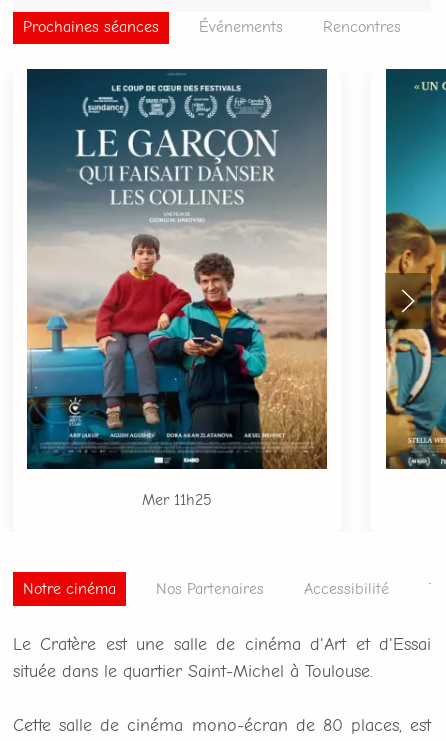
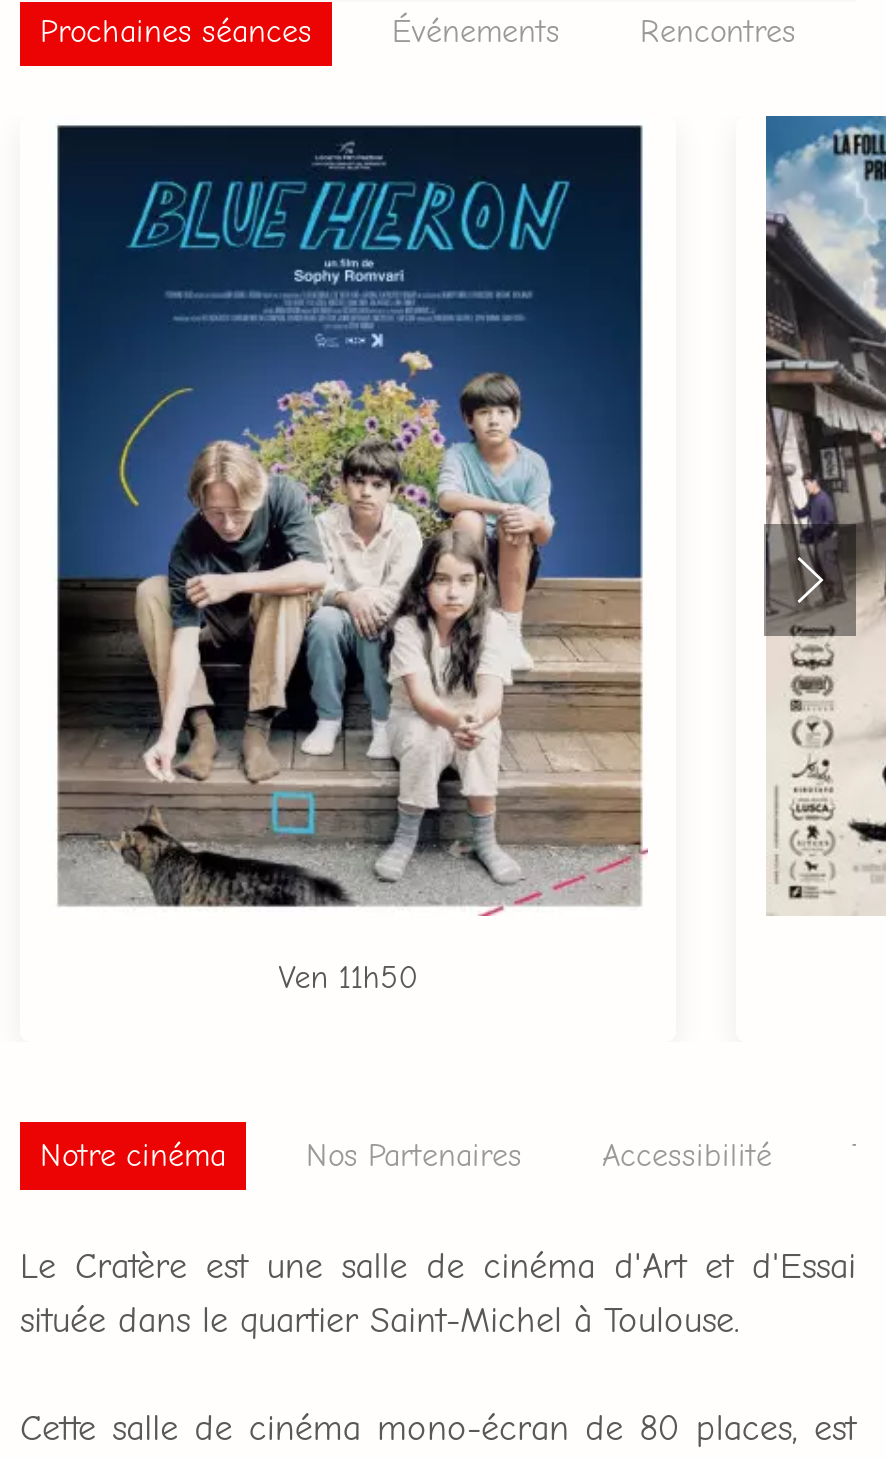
[26,68,328,509] [image] | Mer 11h25 -> [48,116,648,997] [image] | Ven 11h50
[385,69,443,470] [image] -> [764,116,880,916] [image]

